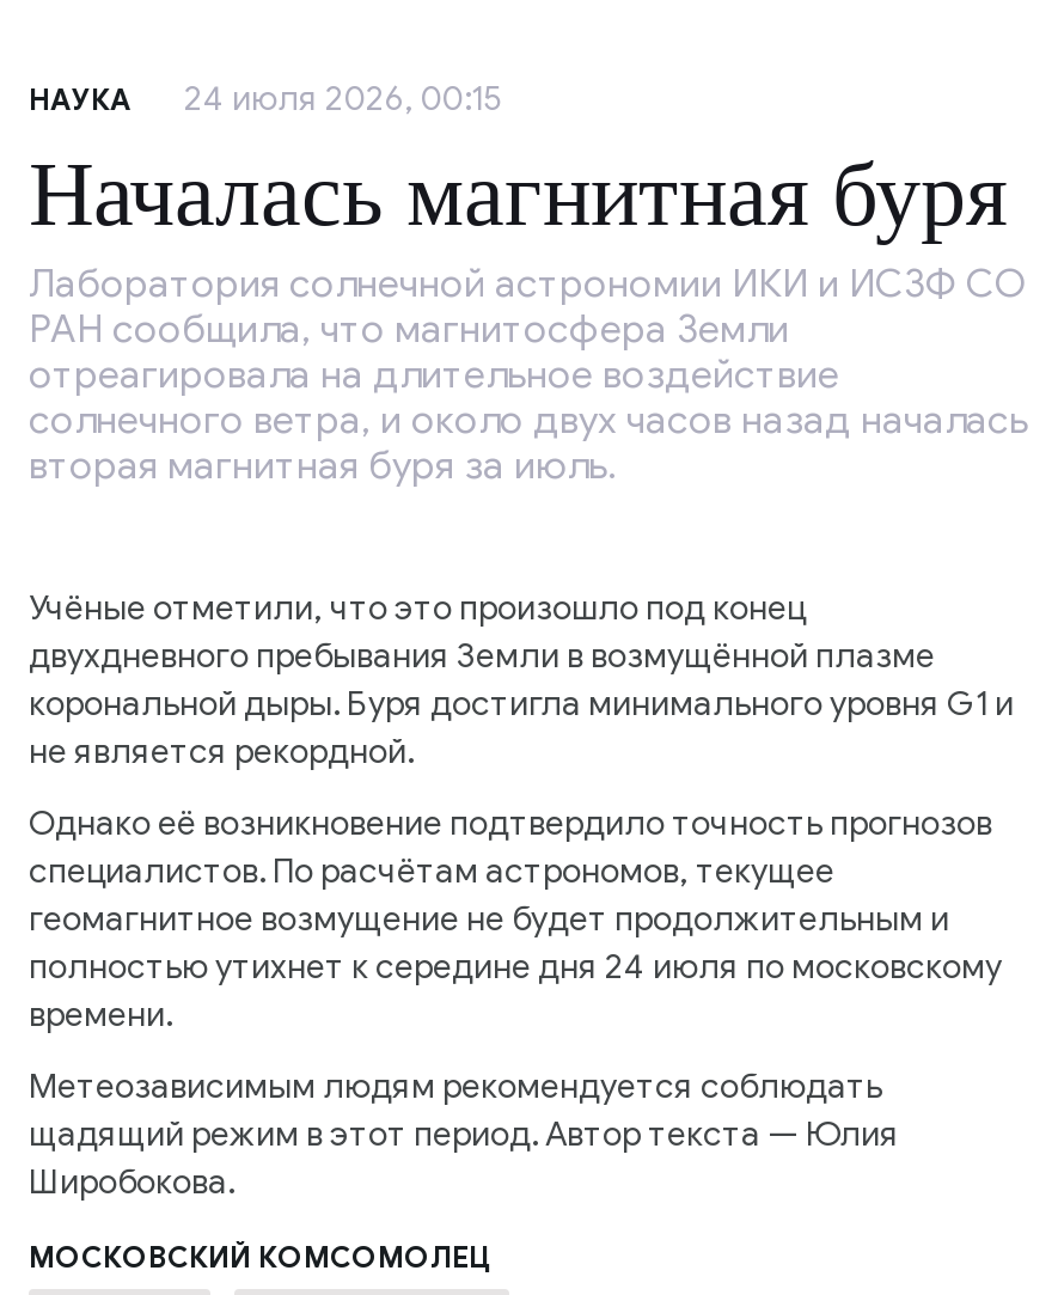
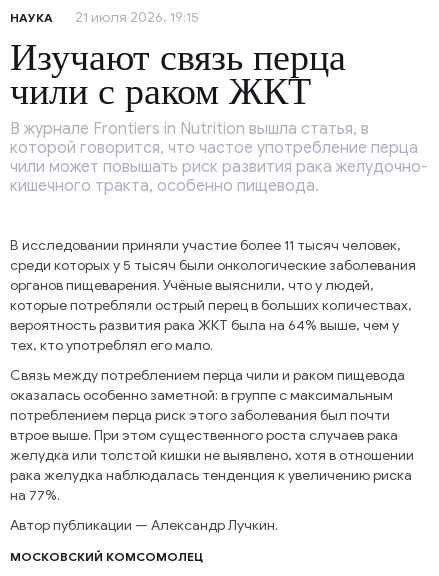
[29,79,1028,490] 24 июля 2026, 00:15 | Началась магнитная буря | Лаборатория солнечной астрономии ИКИ и ИСЗФ СО | РАН сообщила, что магнитосфера Земли | отреагировала на длительное воздействие | солнечного ветра, и около двух часов назад началась | вторая магнитная буря за июль. -> [10,9,428,196] 21 июля 2026, 19:15 | Изучают связь перца | чили с раком ЖКТ | В журнале Frontiers in Nutrition вышла статья, в | которой говорится, что частое употребление перца | чили может повышать риск развития рака желудочно- | кишечного тракта, особенно пищевода.
[29,588,1014,772] Учёные отметили, что это произошло под конец | двухдневного пребывания Земли в возмущённой плазме | корональной дыры. Буря достигла минимального уровня G1 и | не является рекордной. -> [10,237,416,354] В исследовании приняли участие более 11 тысяч человек, | среди которых у 5 тысяч были онкологические заболевания | органов пищеварения. Учёные выяснили, что у людей, | которые потребляли острый перец в больших количествах, | вероятность развития рака ЖКТ была на 64% выше, чем у | тех, кто употреблял его мало.
[29,804,1002,1036] Однако её возникновение подтвердило точность прогнозов | специалистов. По расчётам астрономов, текущее | геомагнитное возмущение не будет продолжительным и | полностью утихнет к середине дня 24 июля по московскому | времени. -> [10,367,414,504] Связь между потреблением перца чили и раком пищевода | оказалась особенно заметной: в группе с максимальным | потреблением перца риск этого заболевания был почти | втрое выше. При этом существенного роста случаев рака | желудка или толстой кишки не выявлено, хотя в отношении | рака желудка наблюдалась тенденция к увеличению риска | на 77%.
[29,1067,899,1203] Метеозависимым людям рекомендуется соблюдать | щадящий режим в этот период. Автор текста — Юлия | Широбокова. -> [10,517,278,534] Автор публикации — Александр Лучкин.

